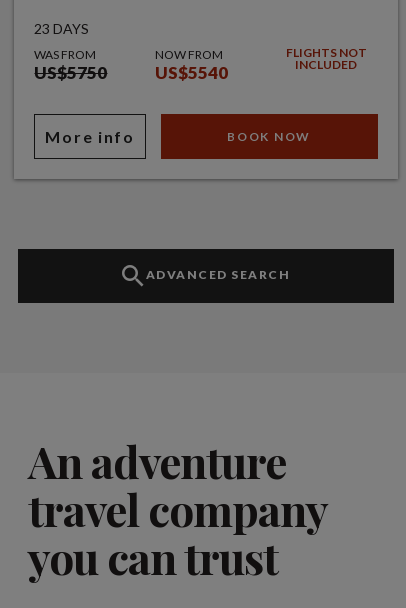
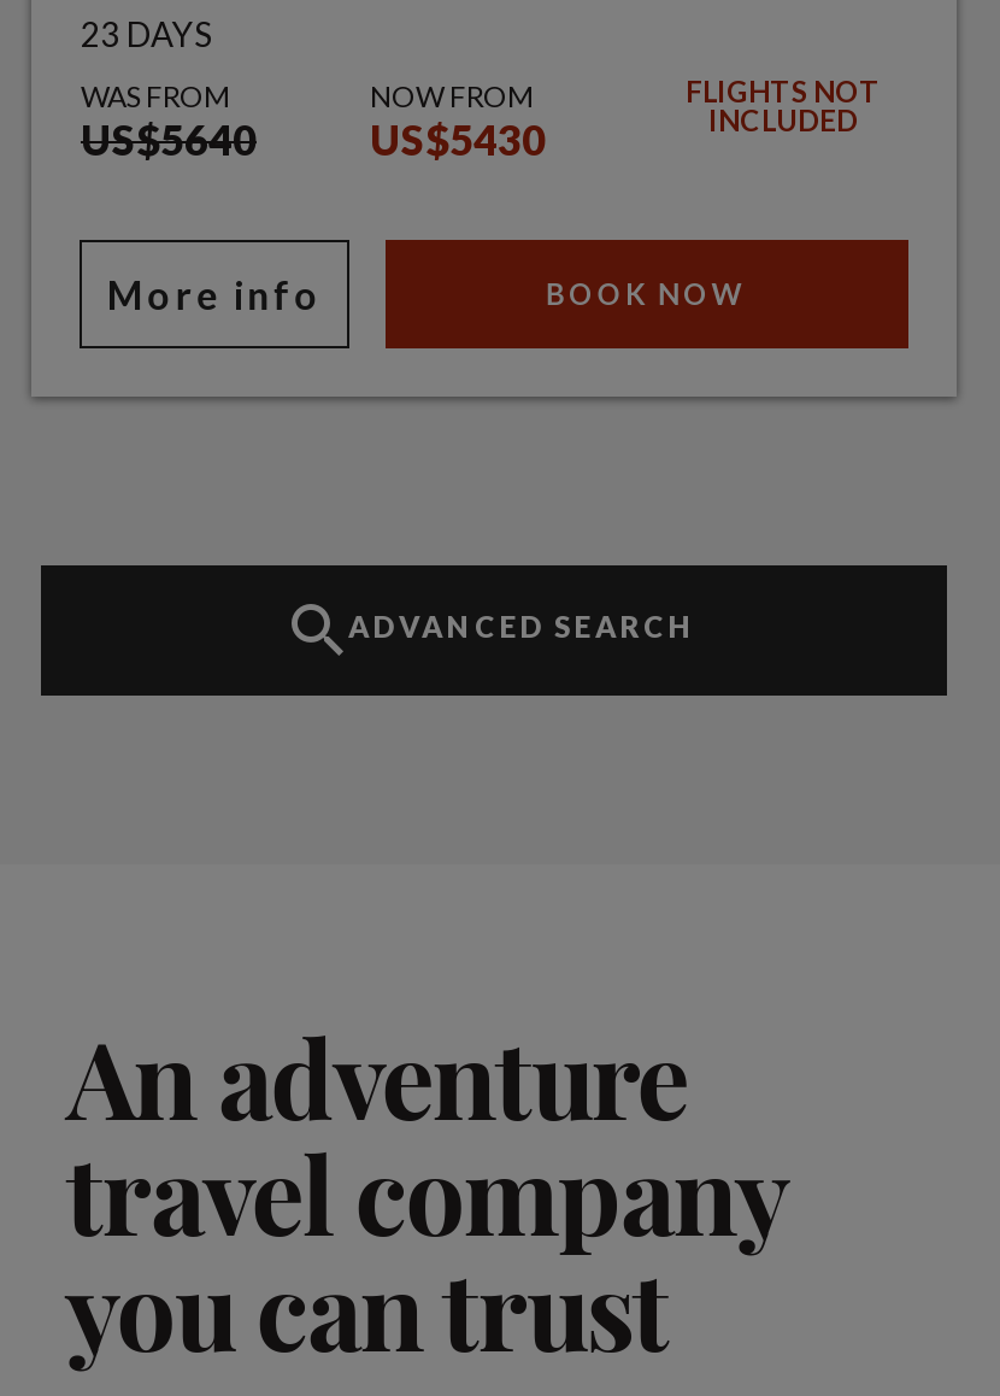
[34,61,107,82] US$5750 -> [81,113,257,164] US$5640
[154,61,227,82] US$5540 -> [370,113,546,164] US$5430

